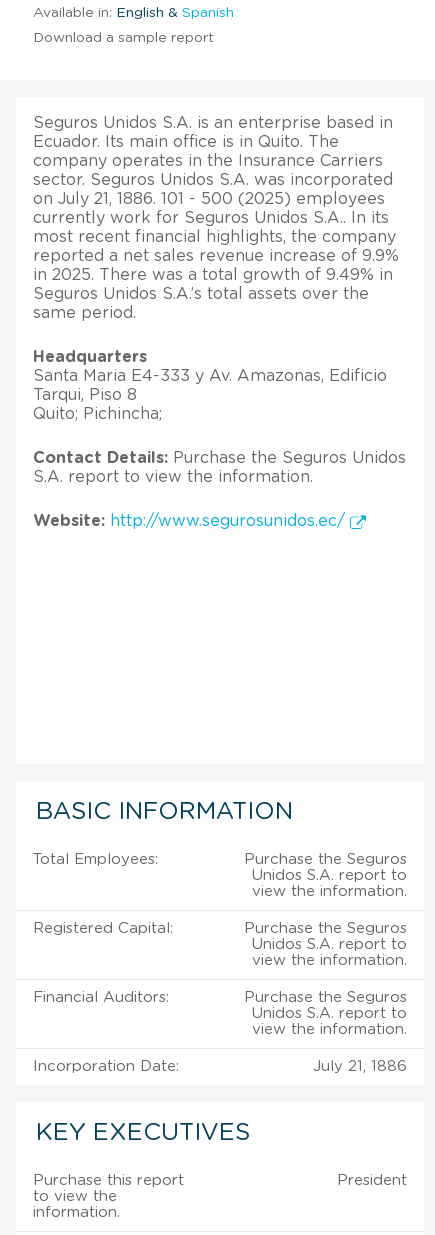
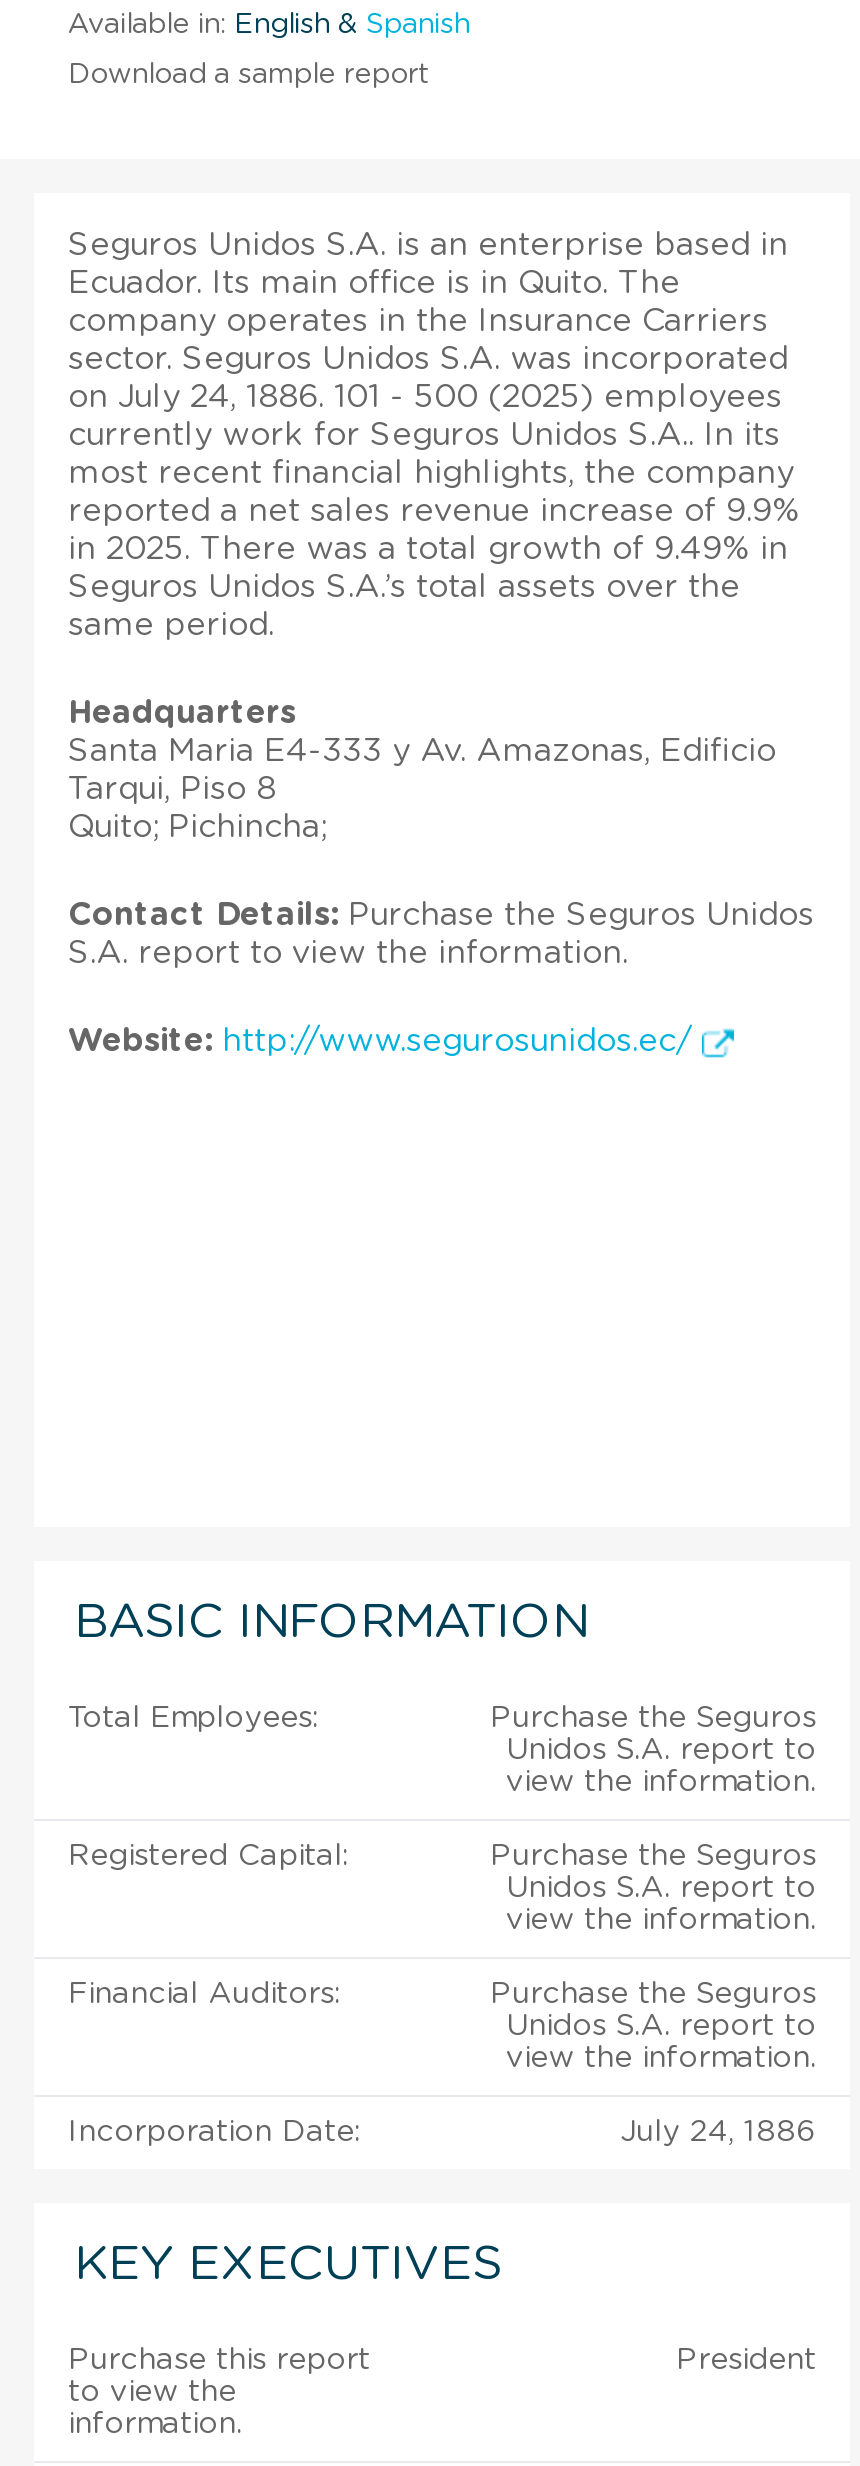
[33,191,385,207] on July 21, 1886. 101 - 500 (2025) employees -> [68,381,782,413] on July 24, 1886. 101 - 500 (2025) employees
[313,1059,407,1074] July 21, 1886 -> [620,2117,816,2147] July 24, 1886

